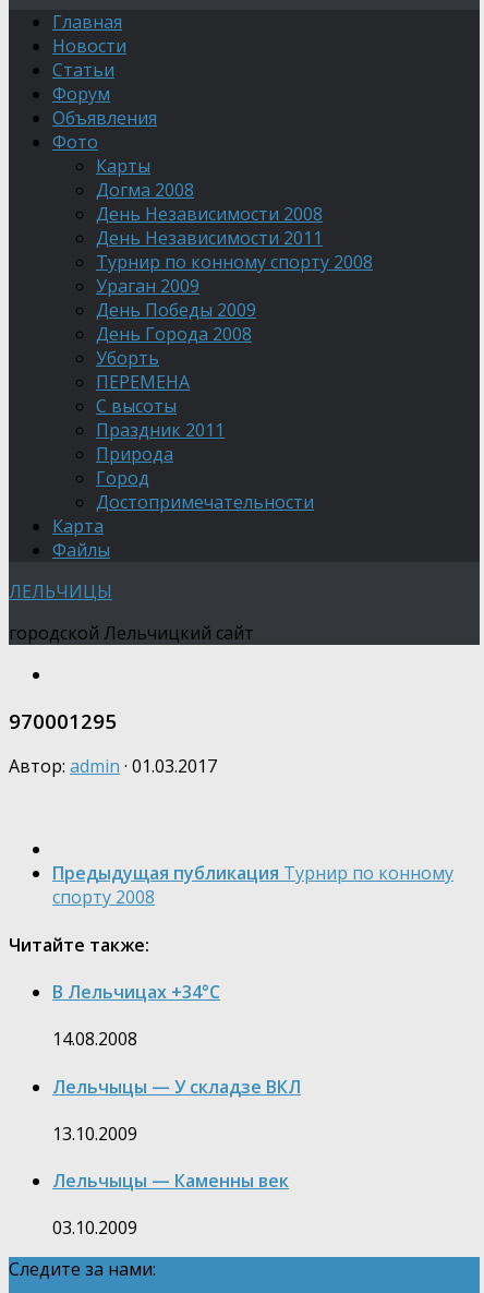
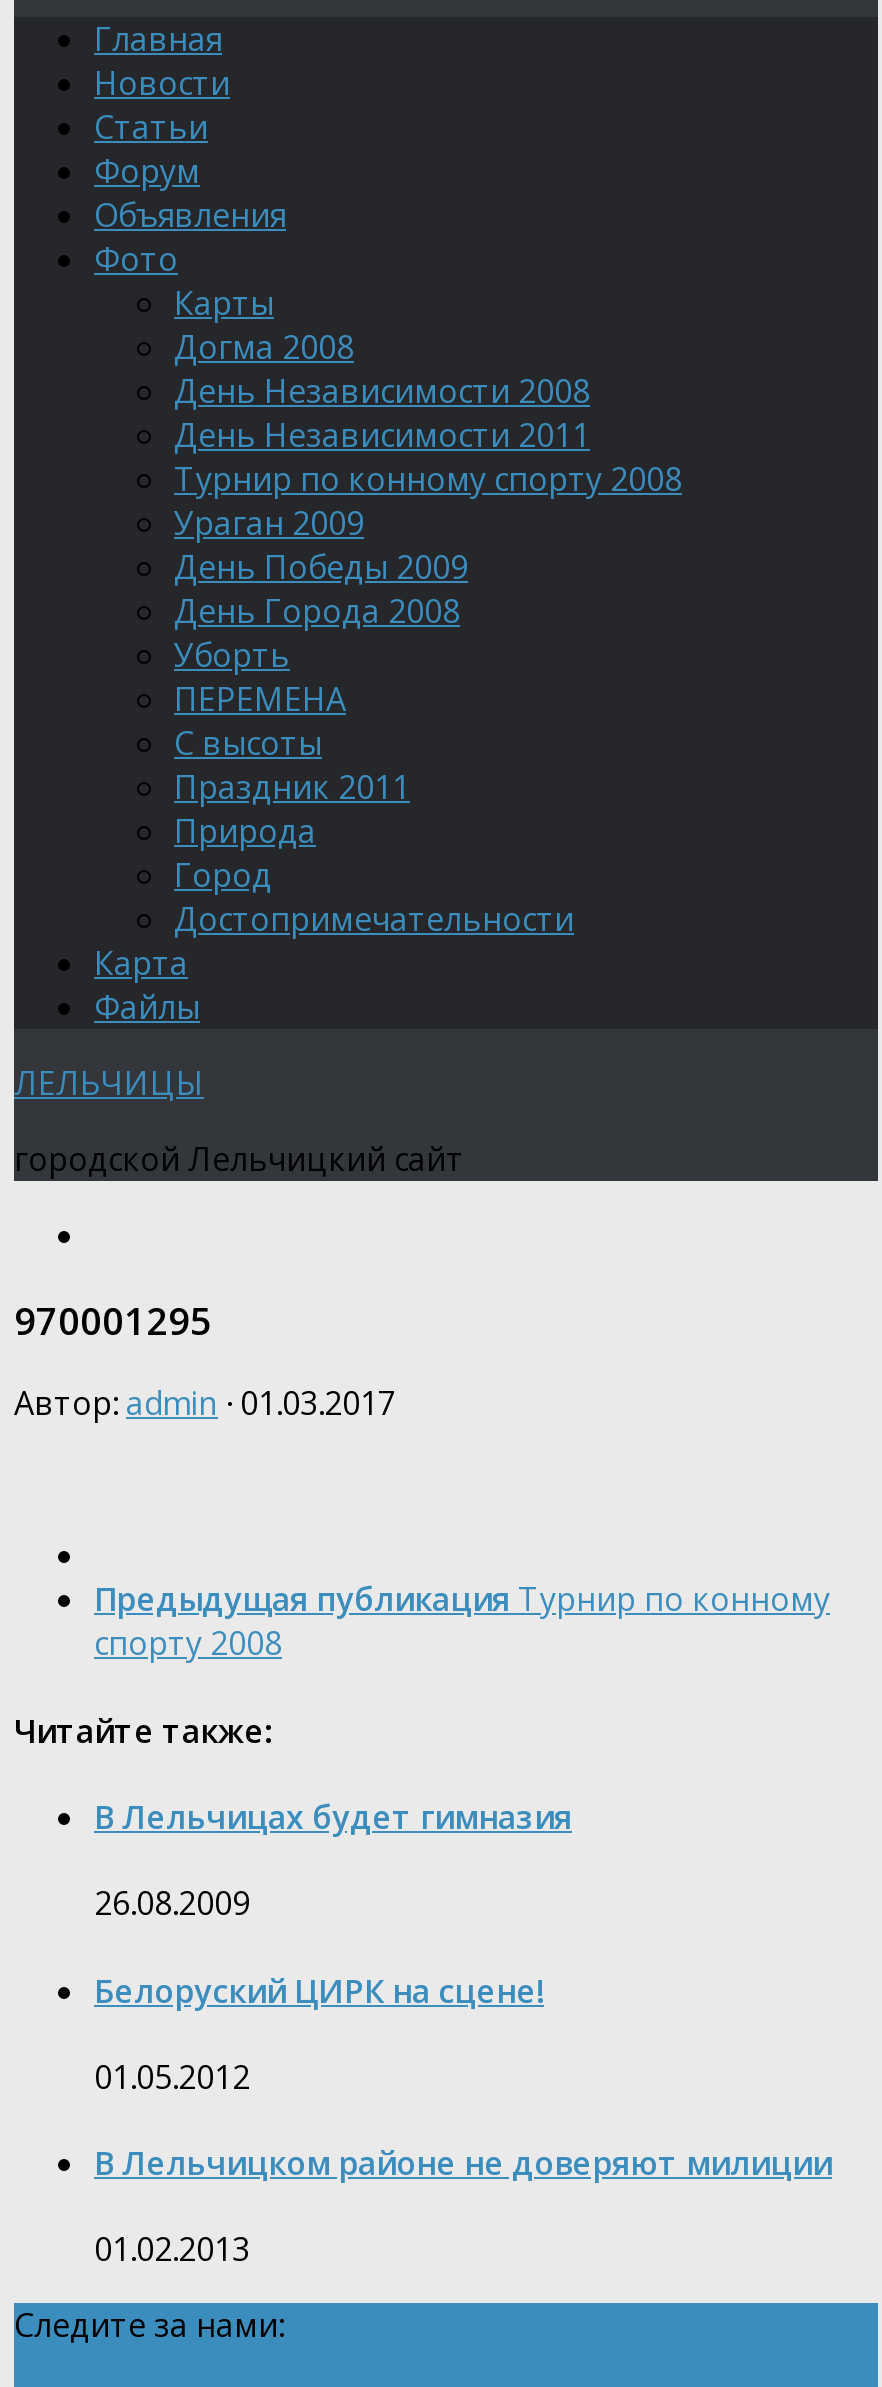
[52,980,220,1004] В Лельчицах +34°C -> [94,1795,572,1839] В Лельчицах будет гимназия
[52,1027,137,1051] 14.08.2008 -> [94,1881,250,1925] 26.08.2009
[52,1074,301,1098] Лельчыцы — У складзе ВКЛ -> [94,1968,544,2012] Белоруский ЦИРК на сцене!
[52,1121,137,1145] 13.10.2009 -> [94,2055,250,2099] 01.05.2012
[52,1169,289,1193] Лельчыцы — Каменны век -> [94,2141,832,2185] В Лельчицком районе не доверяют милиции
[52,1216,137,1240] 03.10.2009 -> [94,2228,250,2272] 01.02.2013

